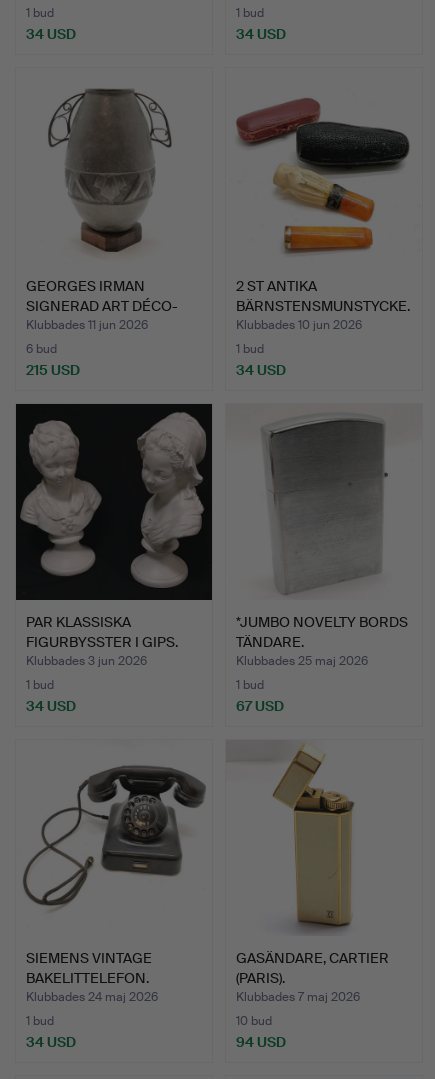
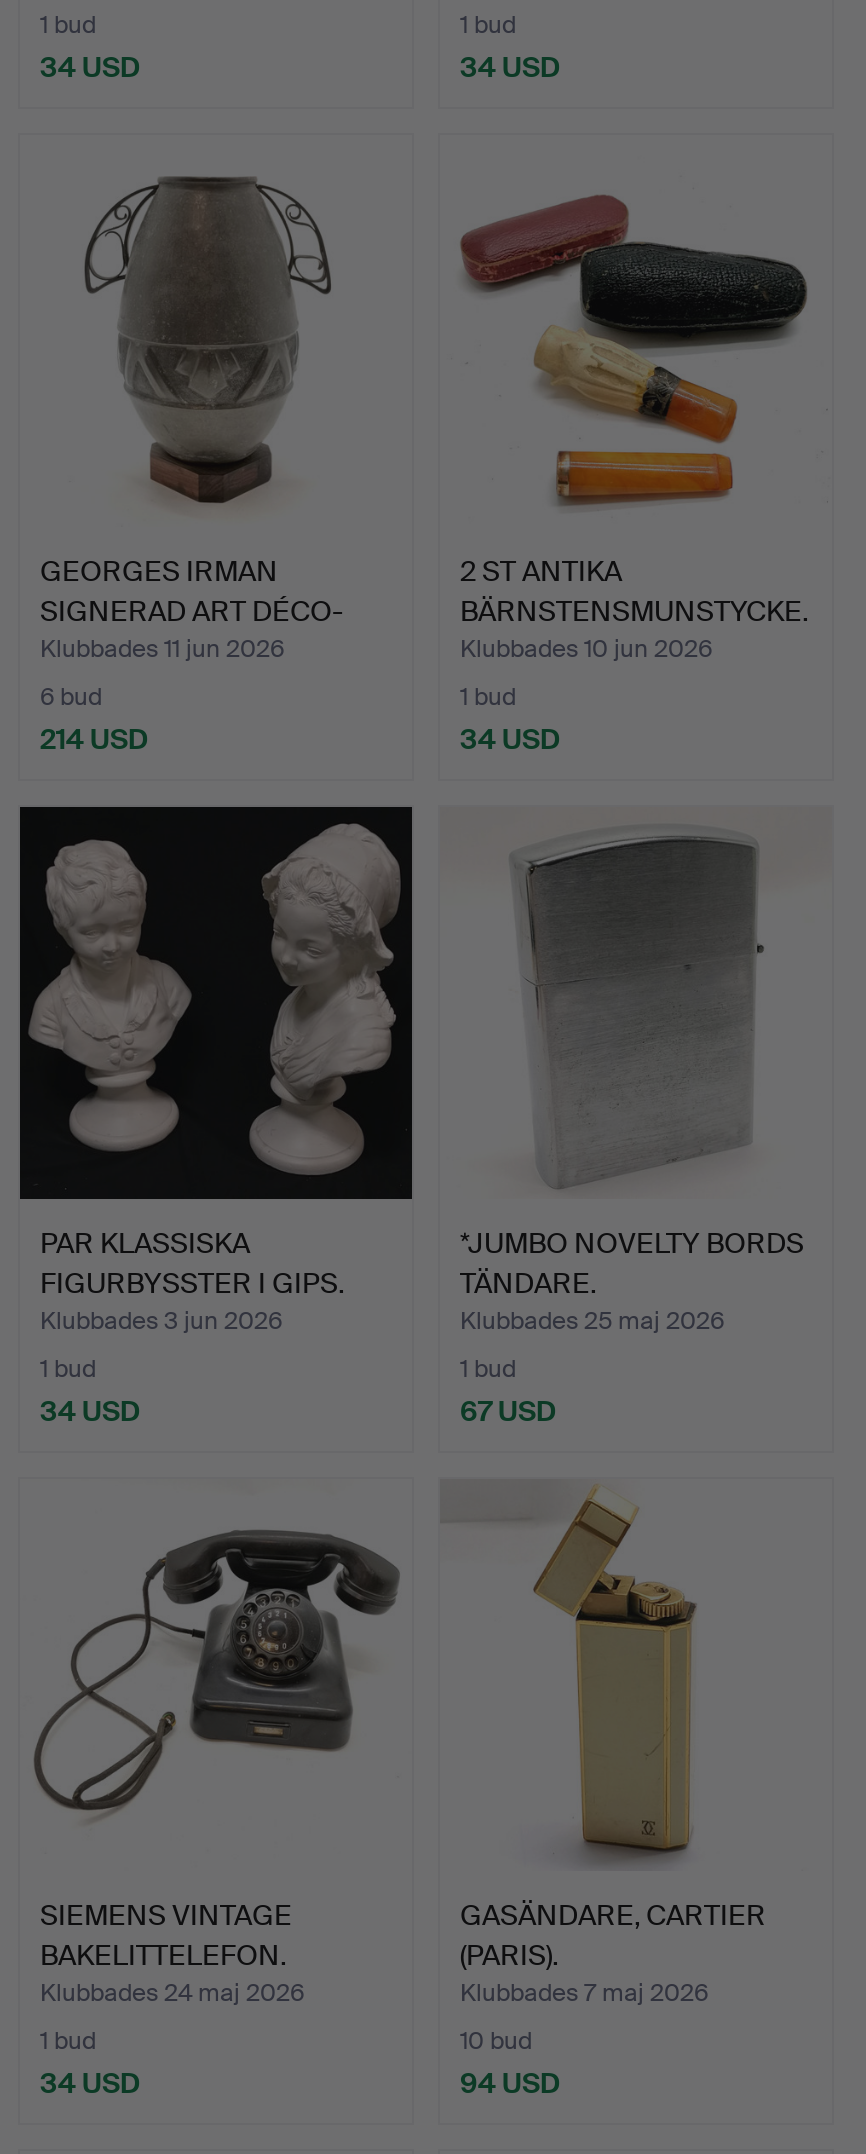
[26,361,80,379] 215 USD -> [40,721,148,757] 214 USD

